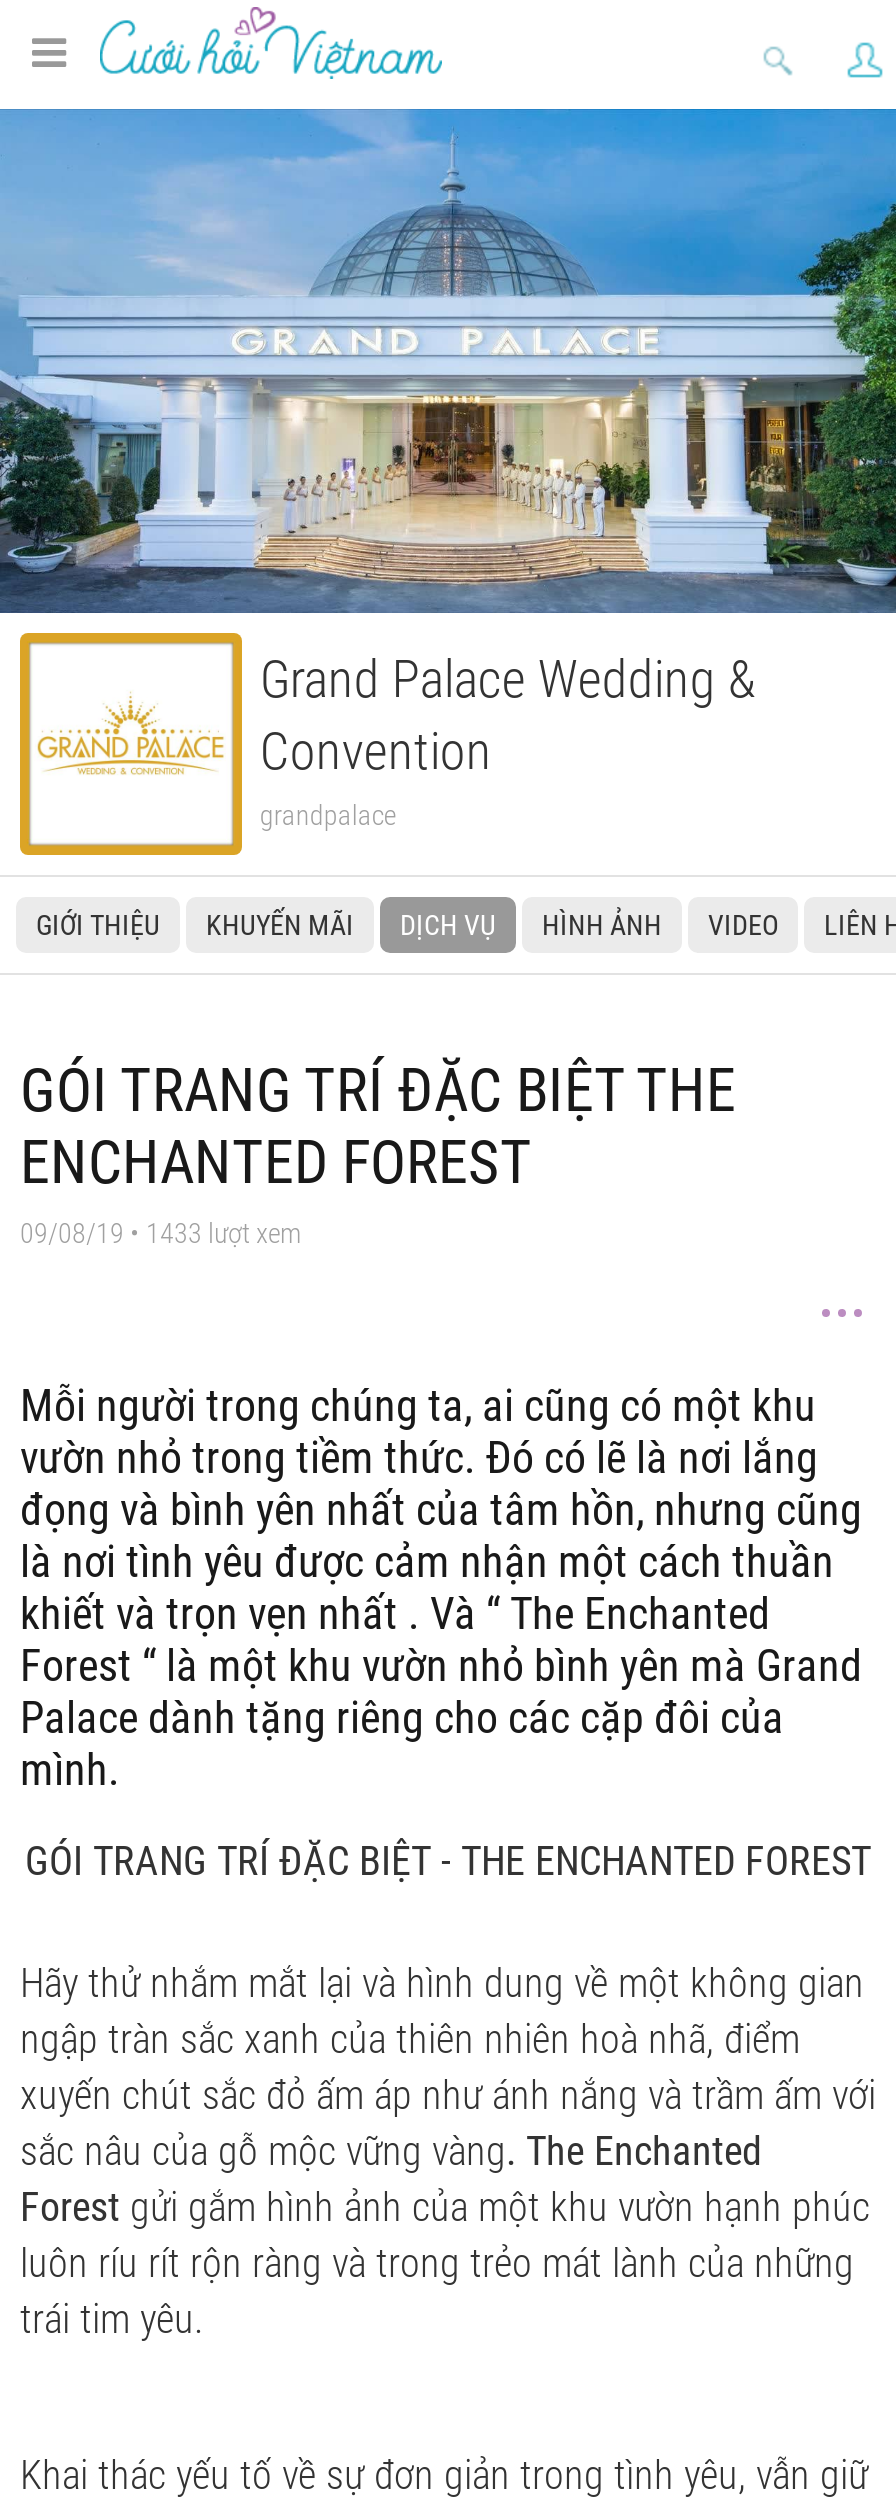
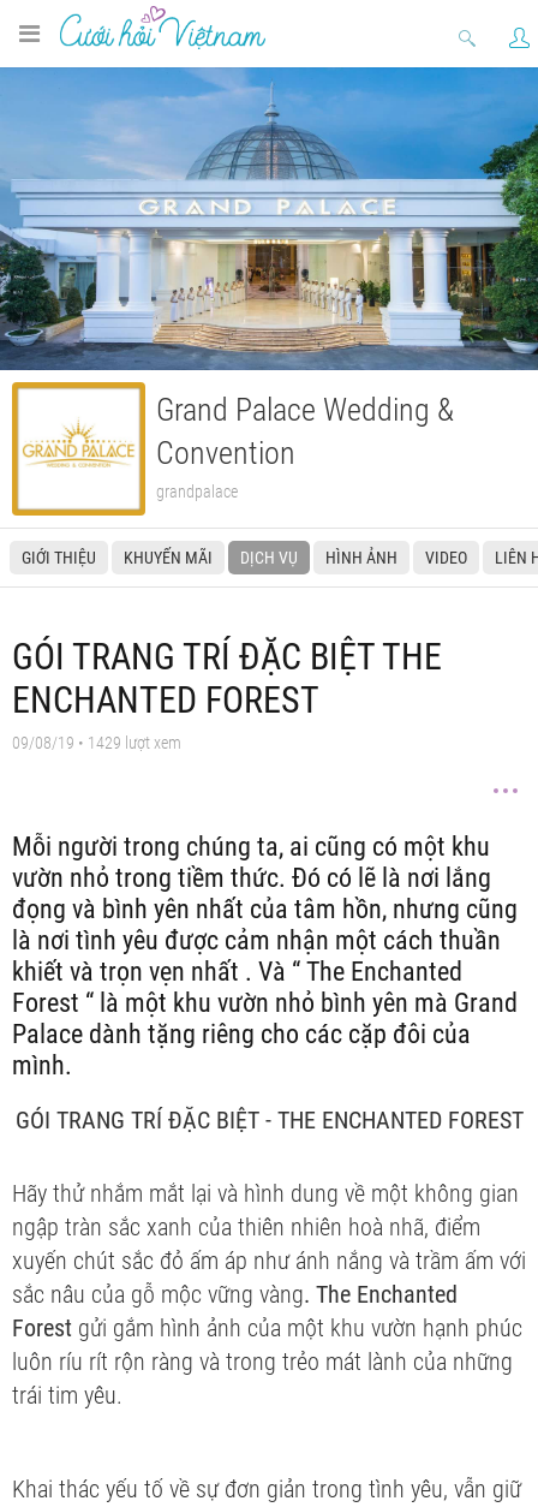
[20,1218,302,1250] 09/08/19 • 1433 lượt xem -> [12,733,181,753] 09/08/19 • 1429 lượt xem

